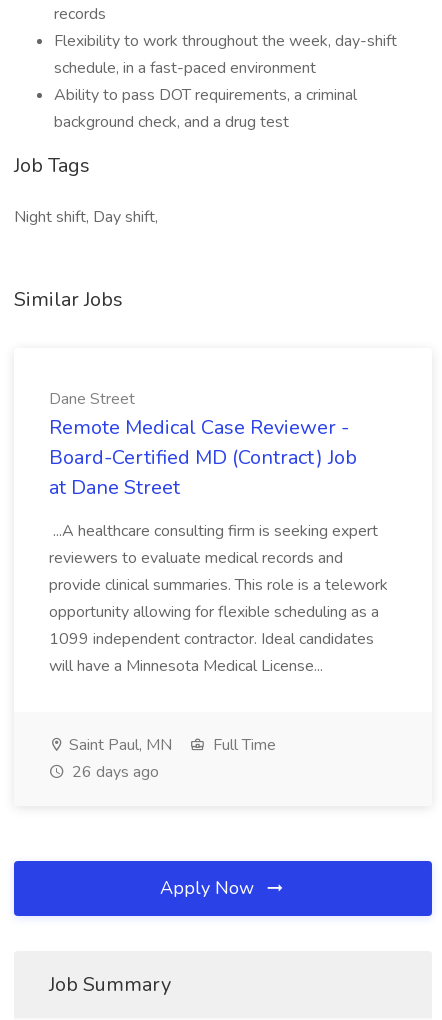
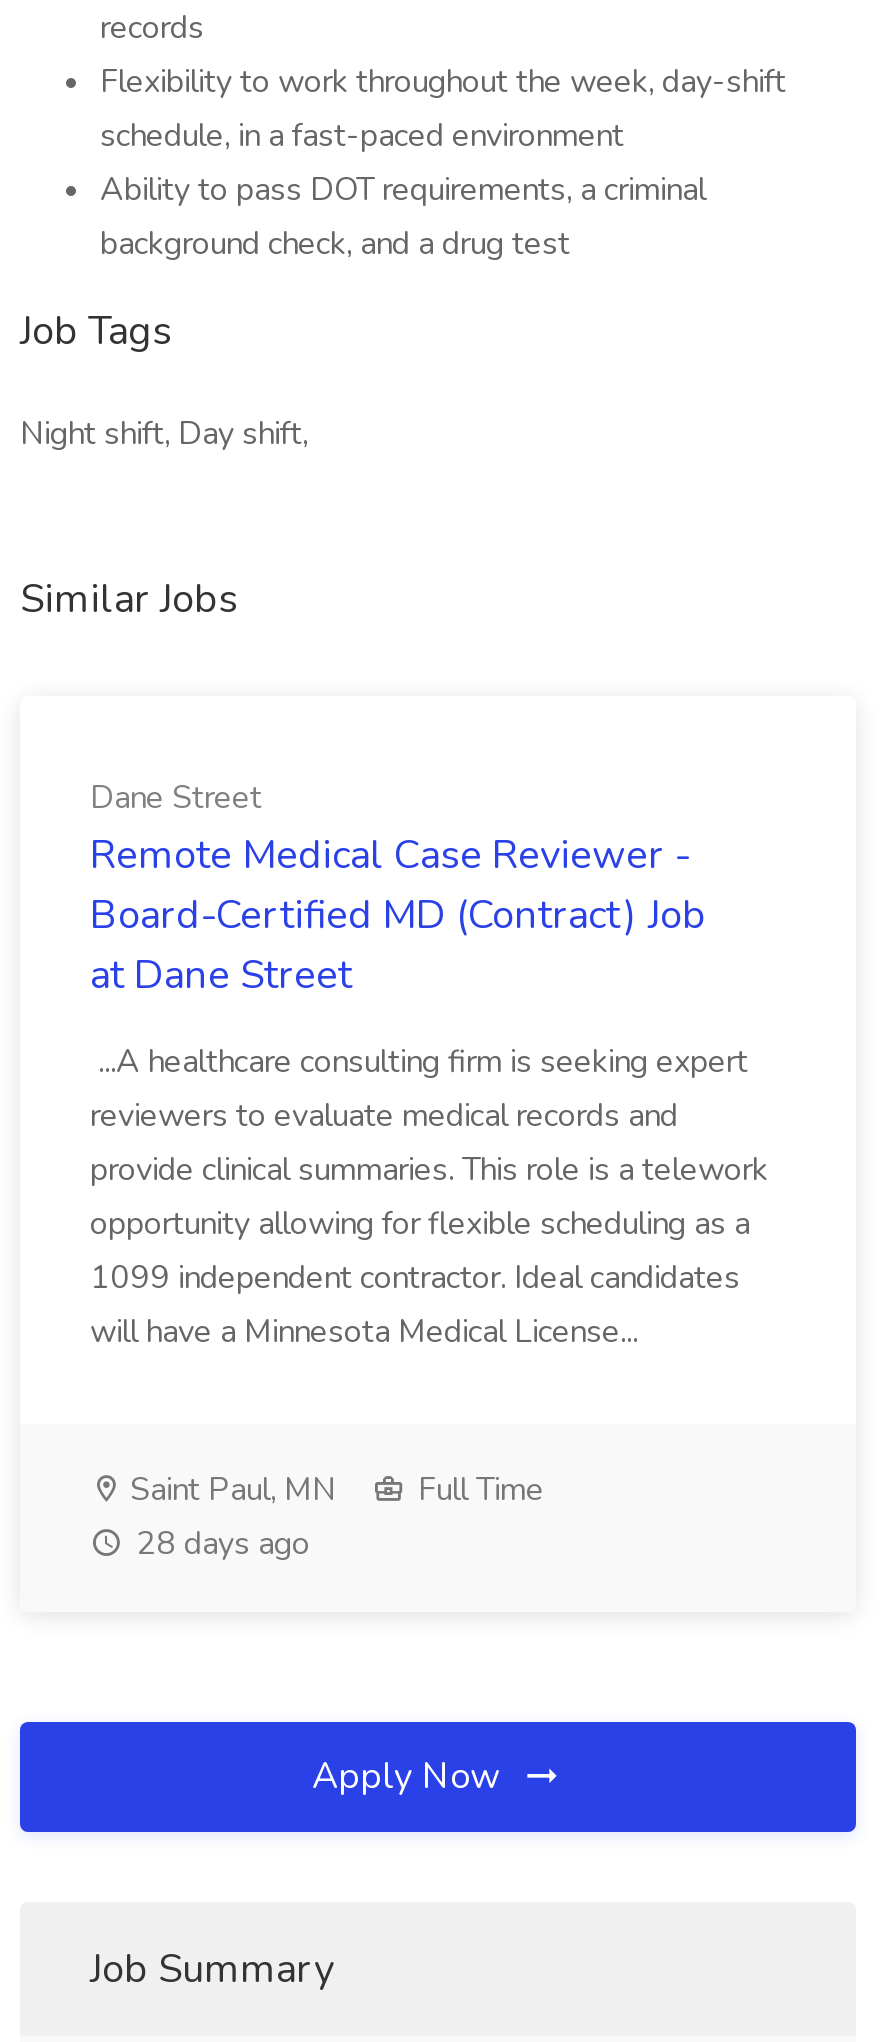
[68,761,159,783] 26 days ago -> [128,1522,310,1566] 28 days ago

